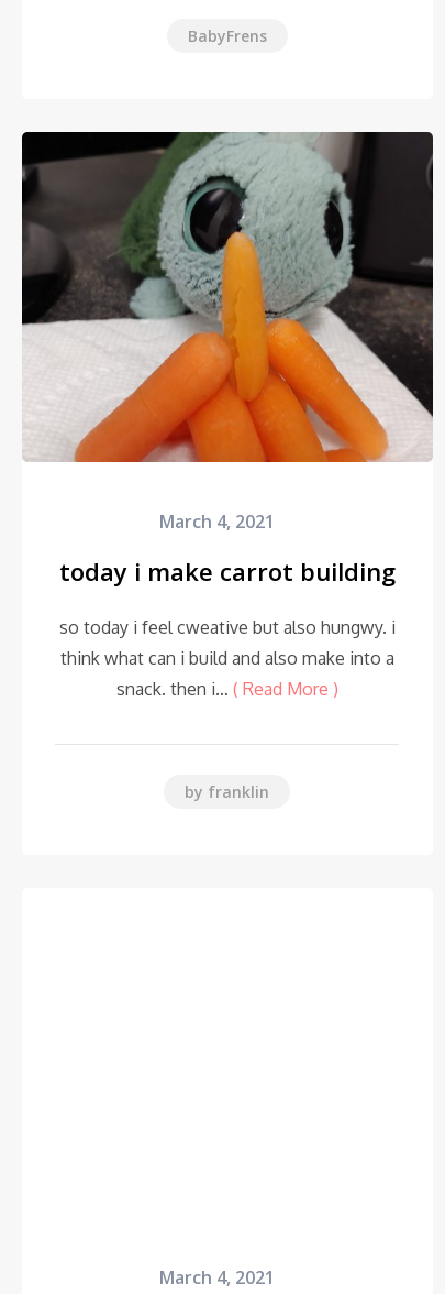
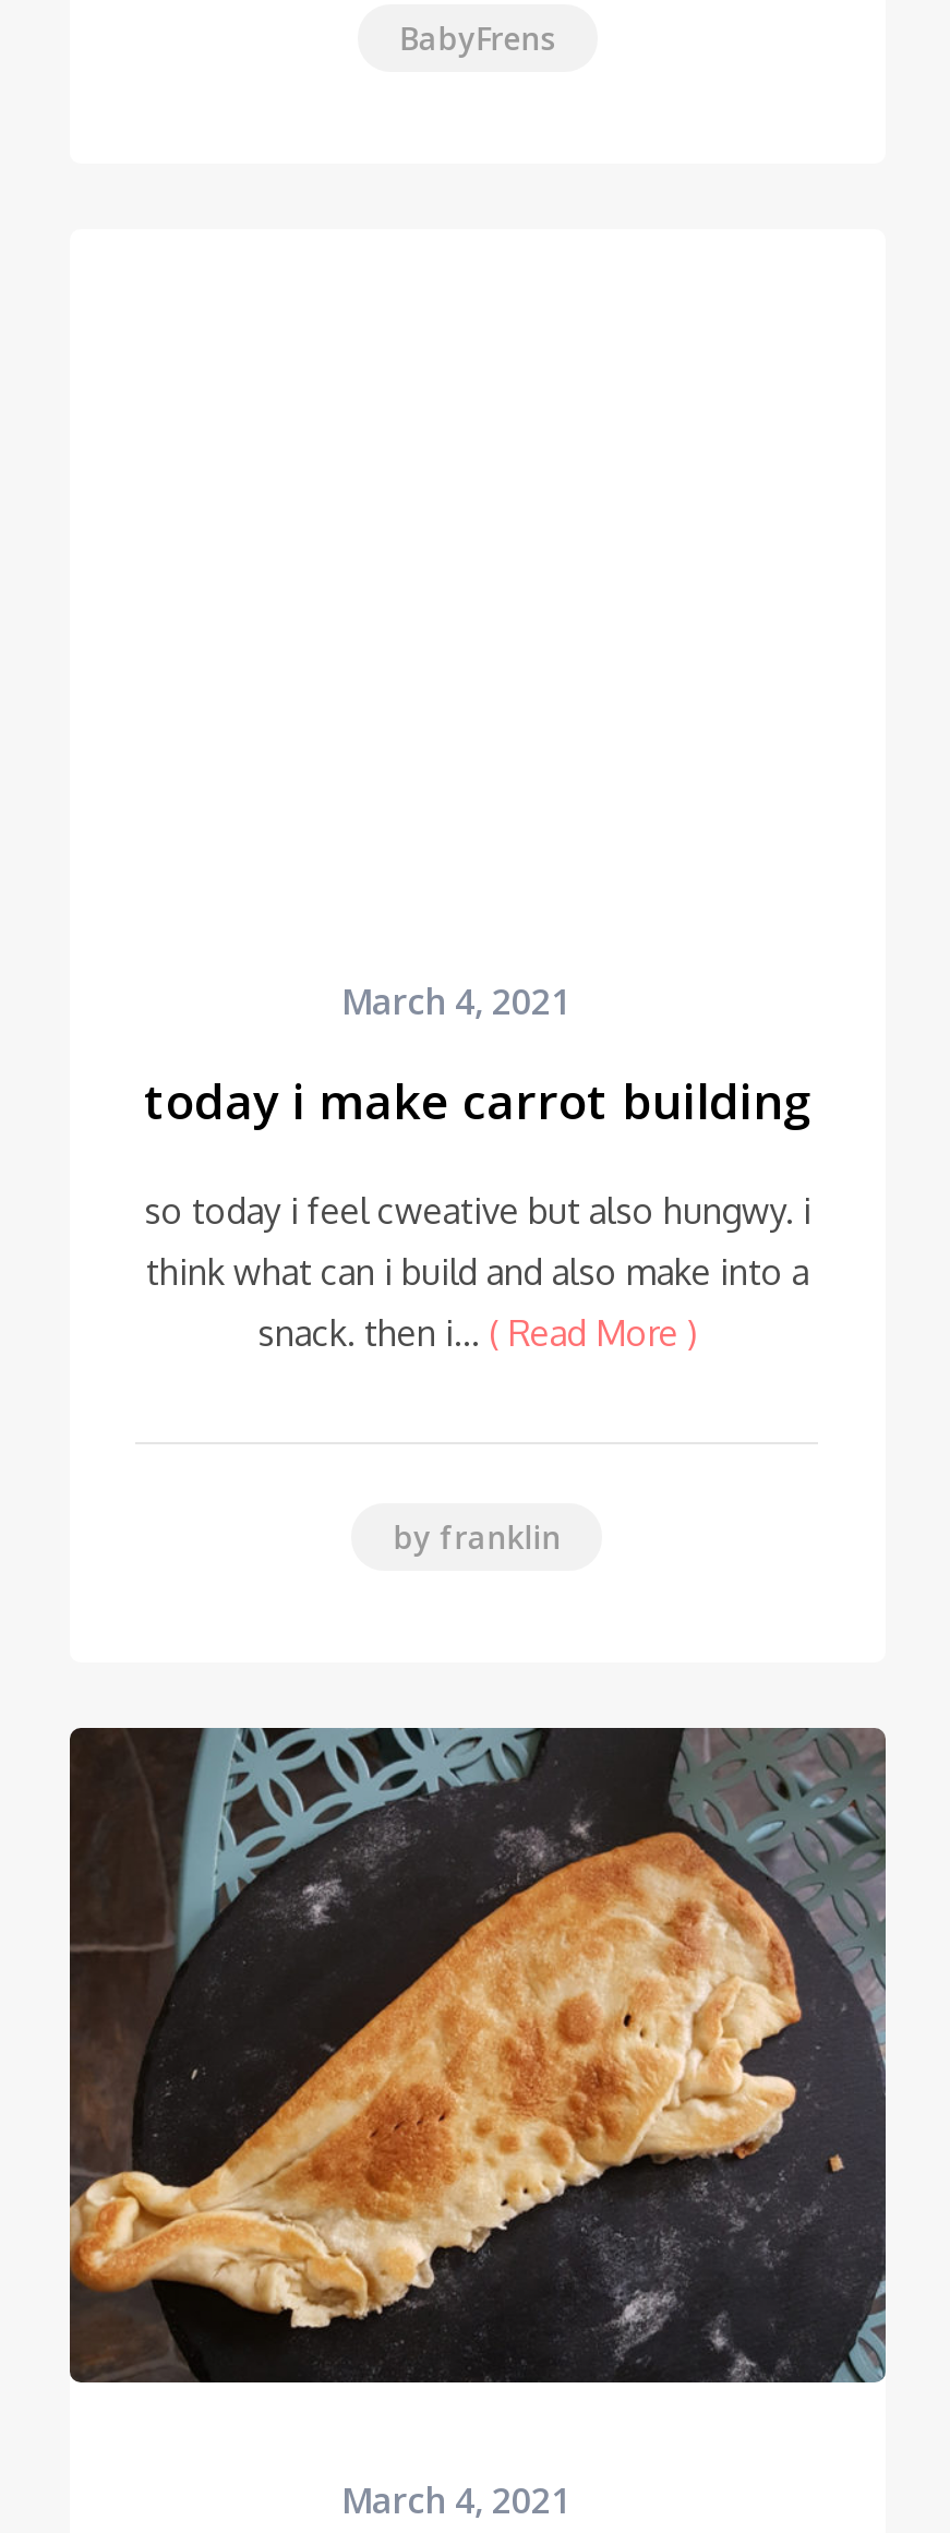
[21,131,434,463] [image] -> none
none -> [68,1726,888,2385] [image]

